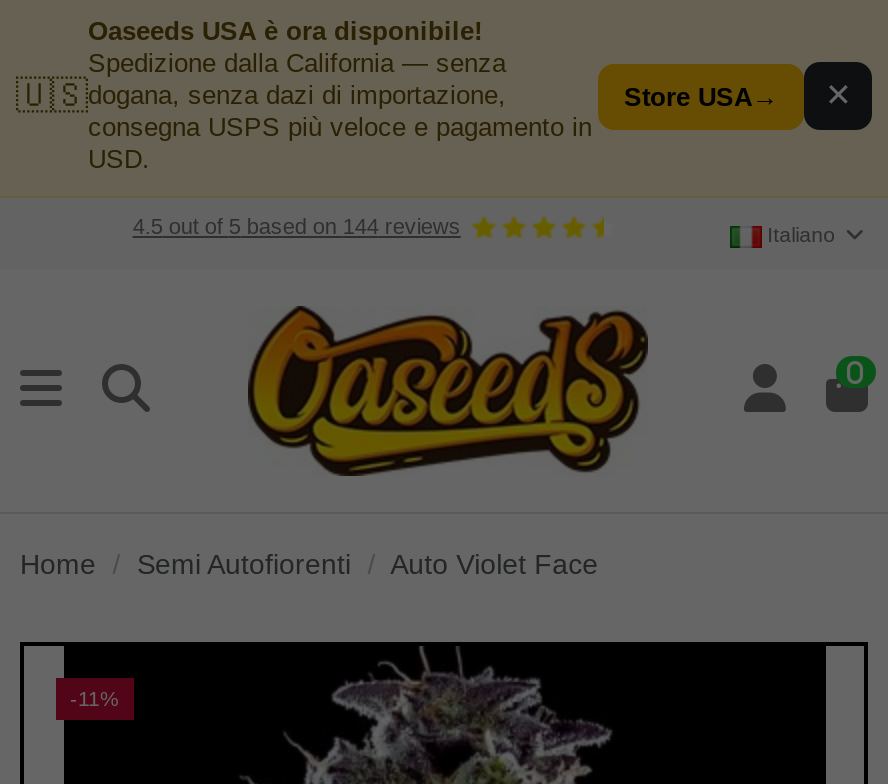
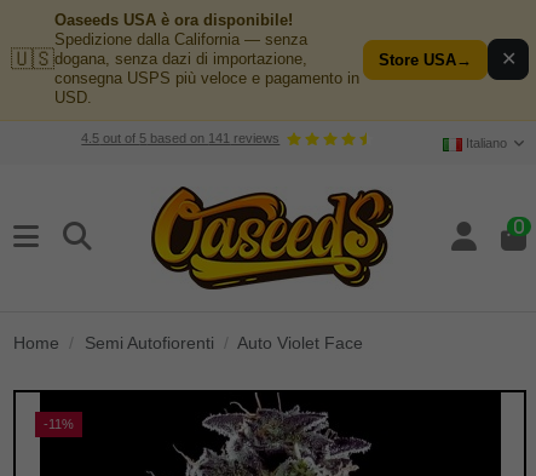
[133,214,461,238] 4.5 out of 5 based on 144 reviews -> [81,131,280,145] 4.5 out of 5 based on 141 reviews

